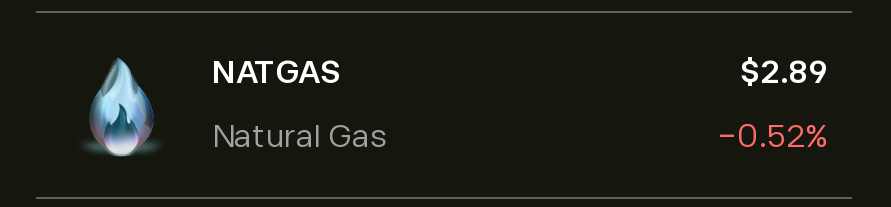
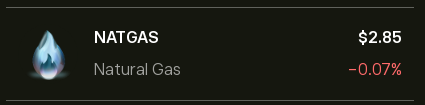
[740,54,828,90] $2.89 -> [358,28,402,46] $2.85
[716,118,828,154] -0.52% -> [347,60,402,78] -0.07%

